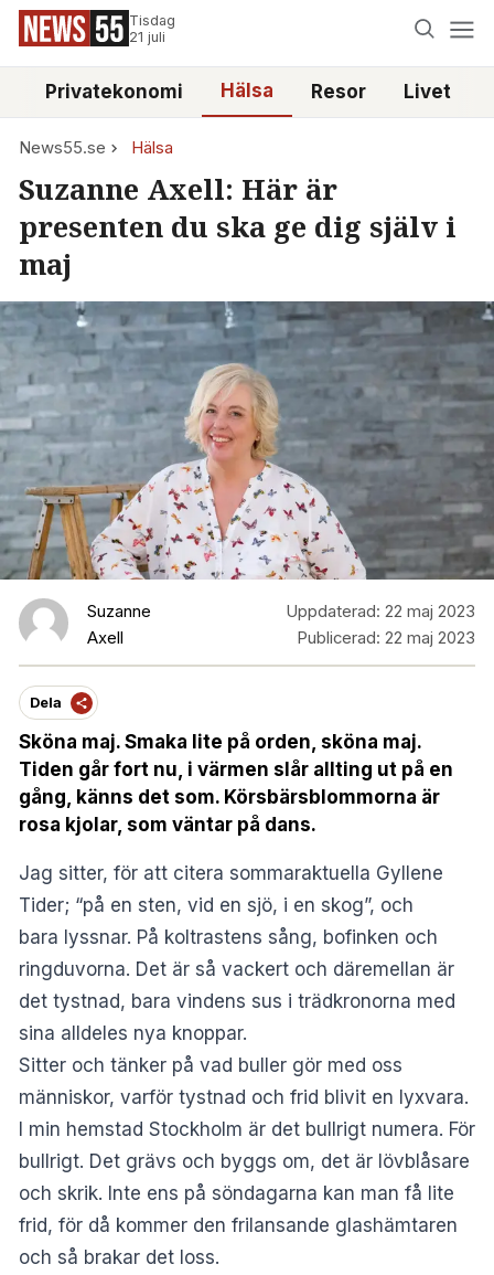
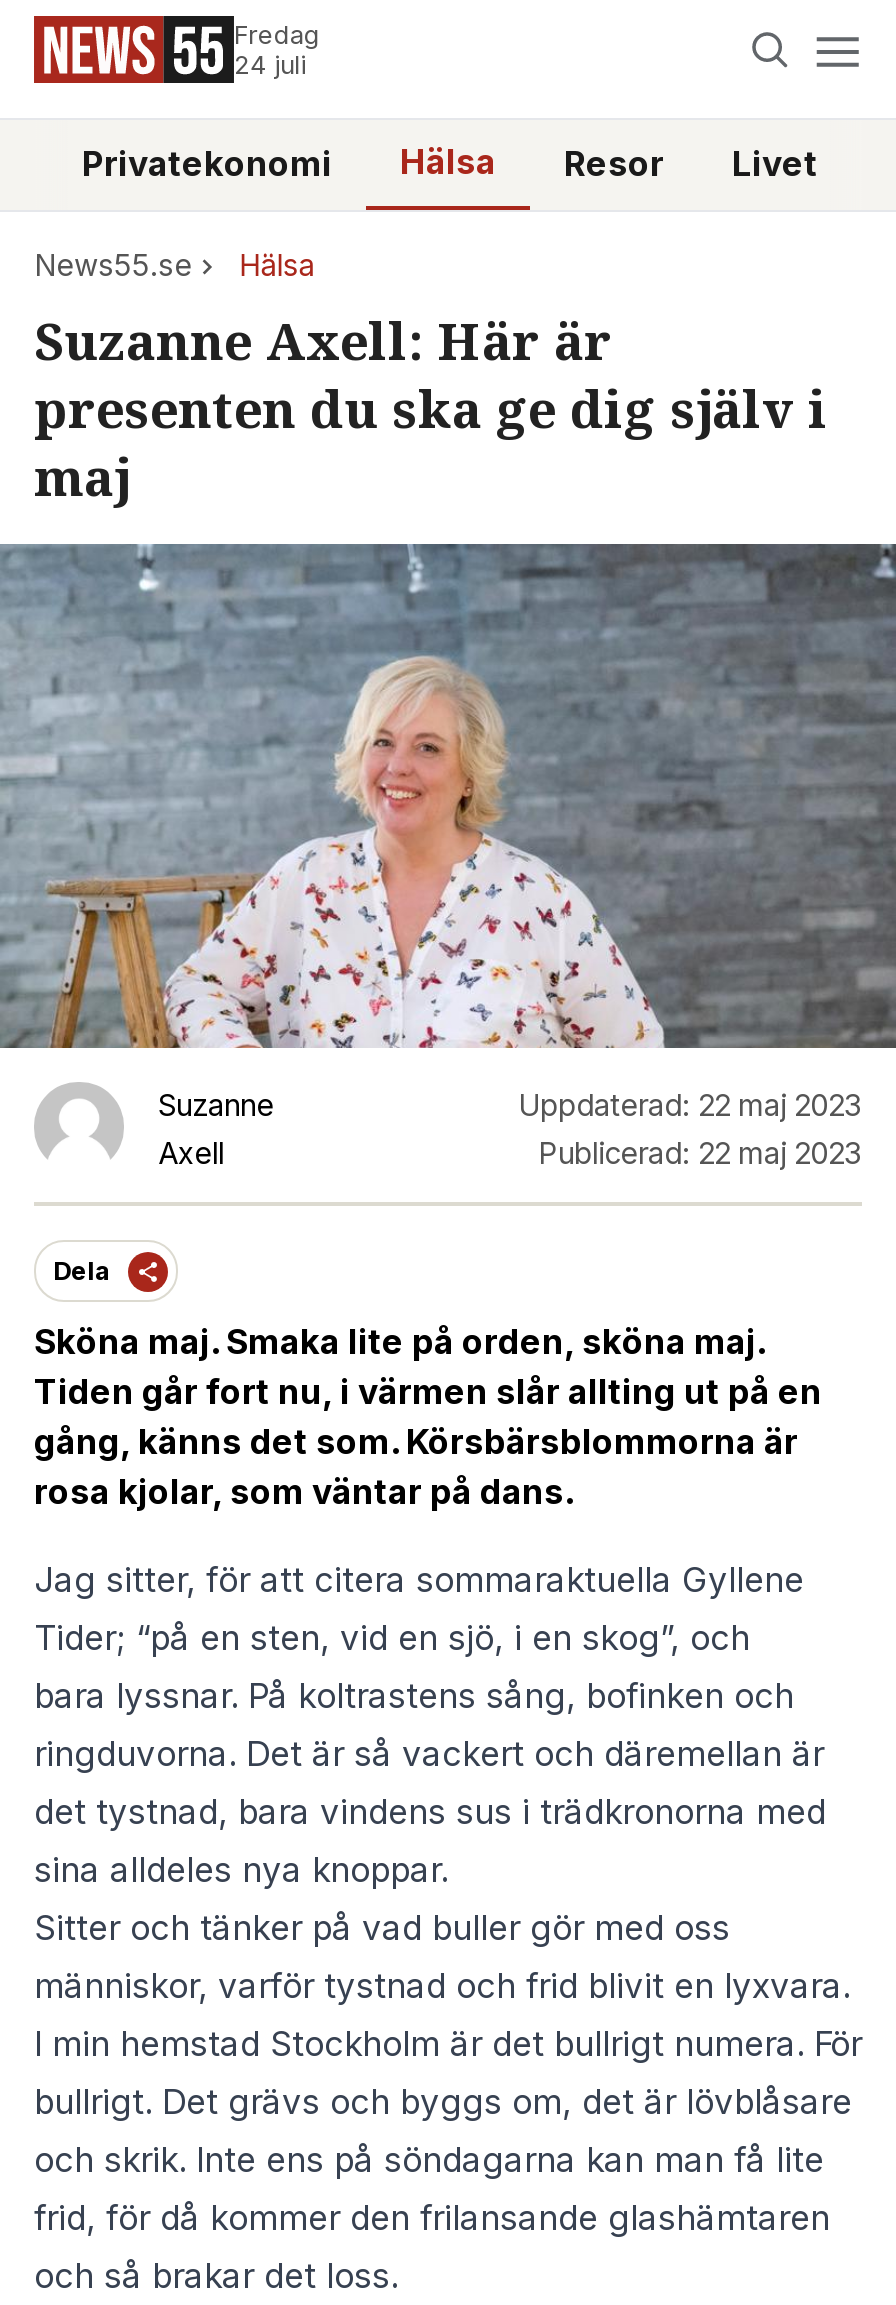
[129,12,175,45] Tisdag | 21 juli -> [234,20,320,80] Fredag | 24 juli

